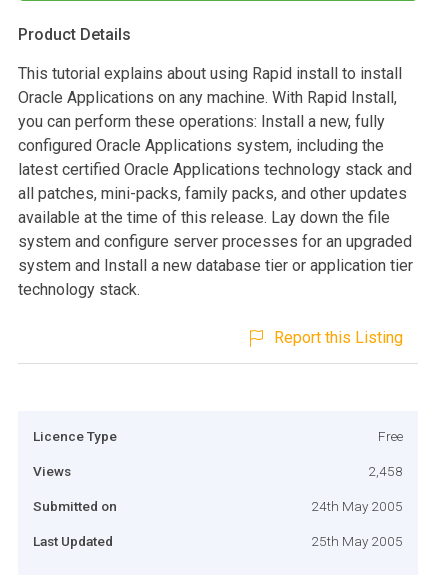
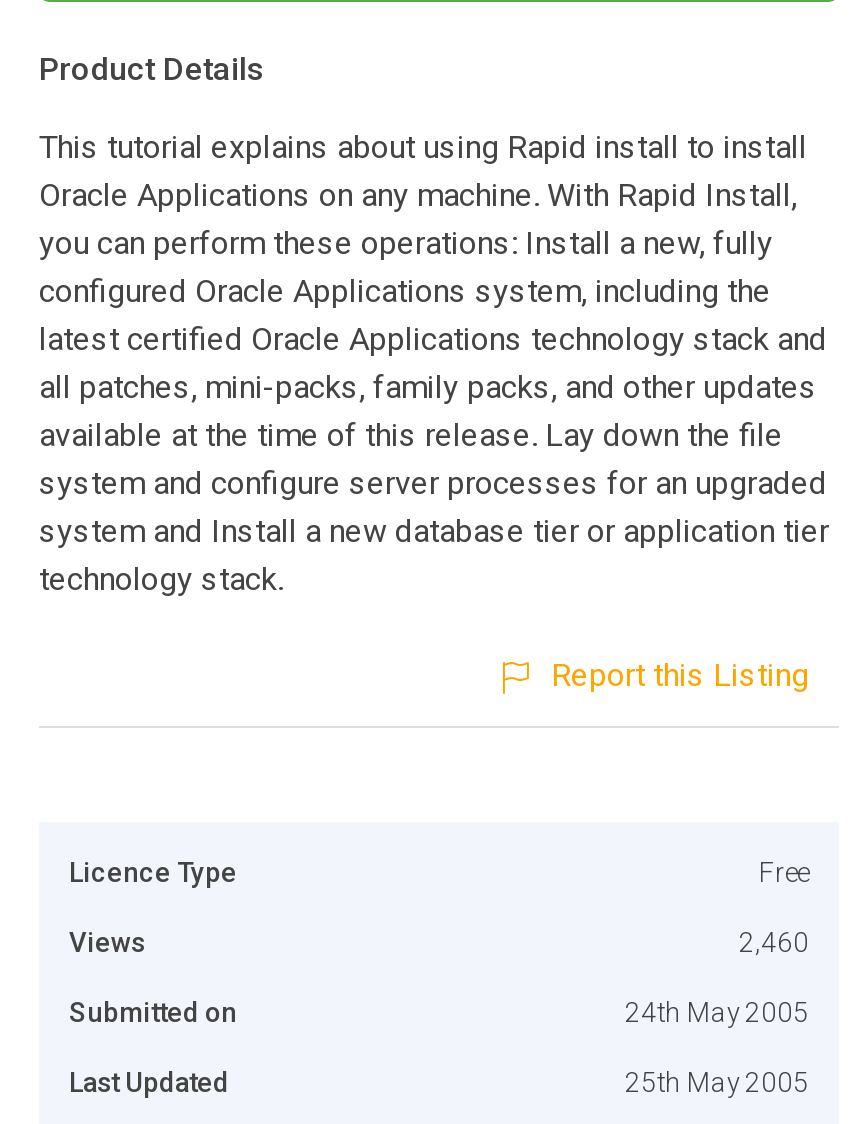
[368,463,403,479] 2,458 -> [739,926,809,958] 2,460

